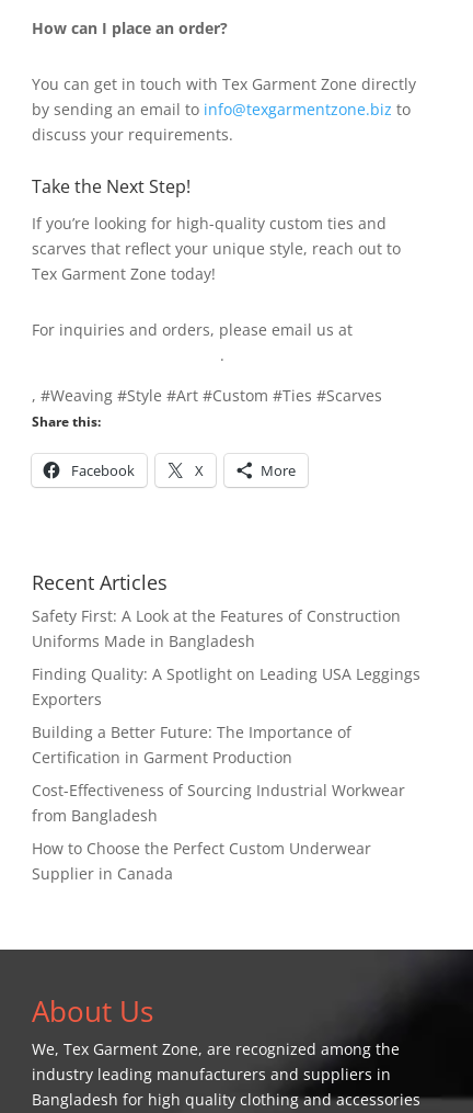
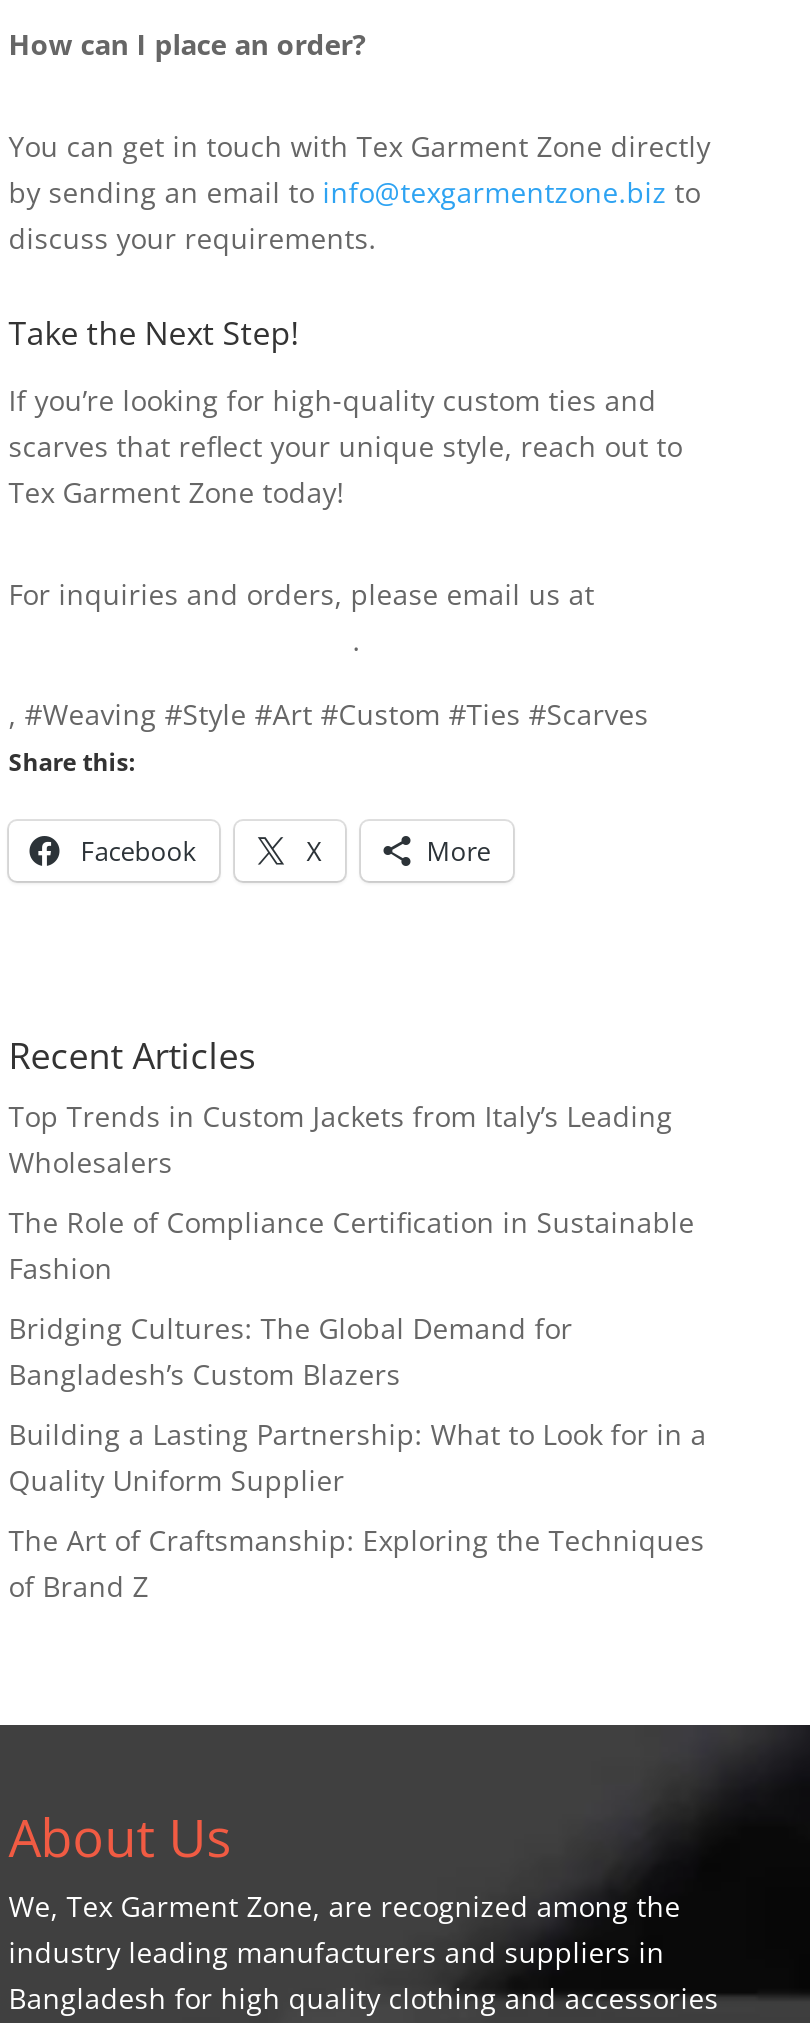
[32,605,401,651] Safety First: A Look at the Features of Construction | Uniforms Made in Bangladesh -> [9,1097,673,1181] Top Trends in Custom Jackets from Italy’s Leading | Wholesalers
[32,663,420,709] Finding Quality: A Spotlight on Leading USA Leggings | Exporters -> [9,1203,695,1287] The Role of Compliance Certification in Sustainable | Fashion
[32,722,351,768] Building a Better Future: The Importance of | Certification in Garment Production -> [9,1309,573,1393] Bridging Cultures: The Global Demand for | Bangladesh’s Custom Blazers
[32,780,405,826] Cost-Effectiveness of Sourcing Industrial Workwear | from Bangladesh -> [9,1415,707,1499] Building a Lasting Partnership: What to Look for in a | Quality Uniform Supplier
[32,838,371,884] How to Choose the Perfect Custom Underwear | Supplier in Canada -> [9,1521,705,1605] The Art of Craftsmanship: Exploring the Techniques | of Brand Z

